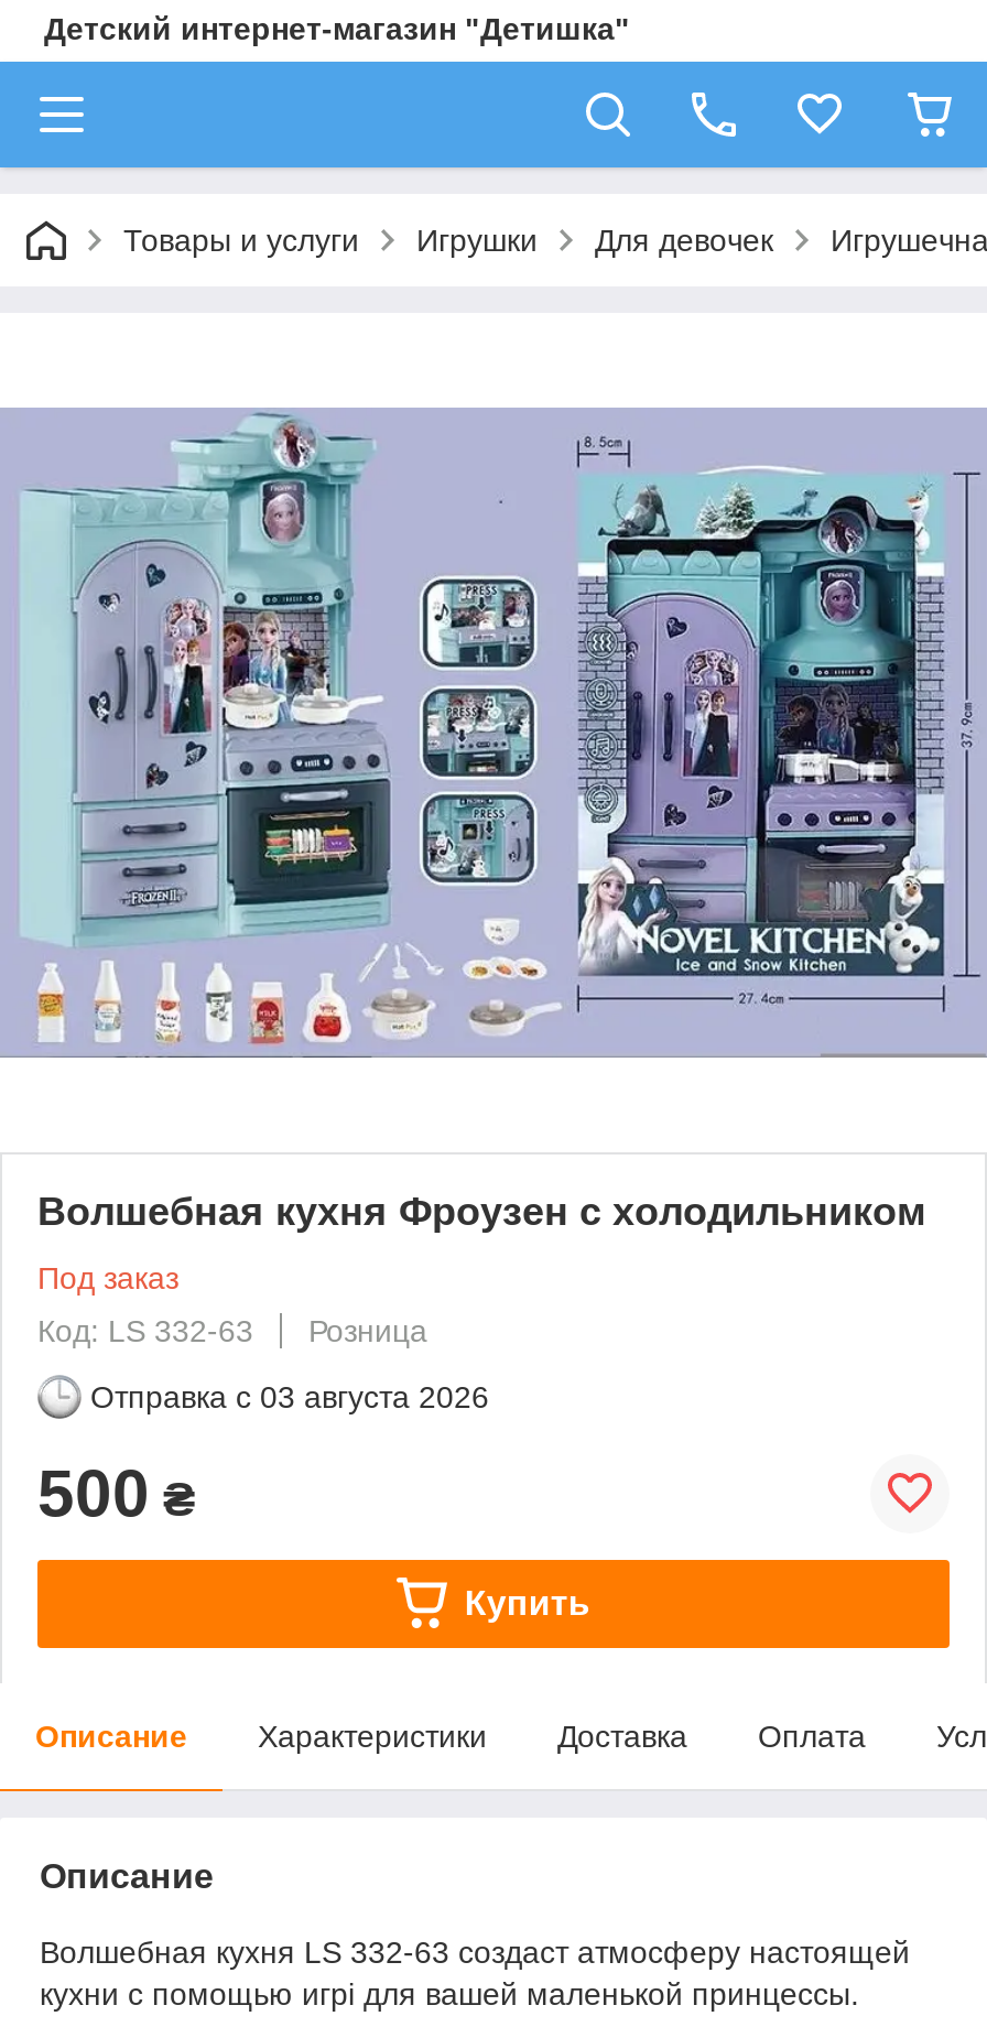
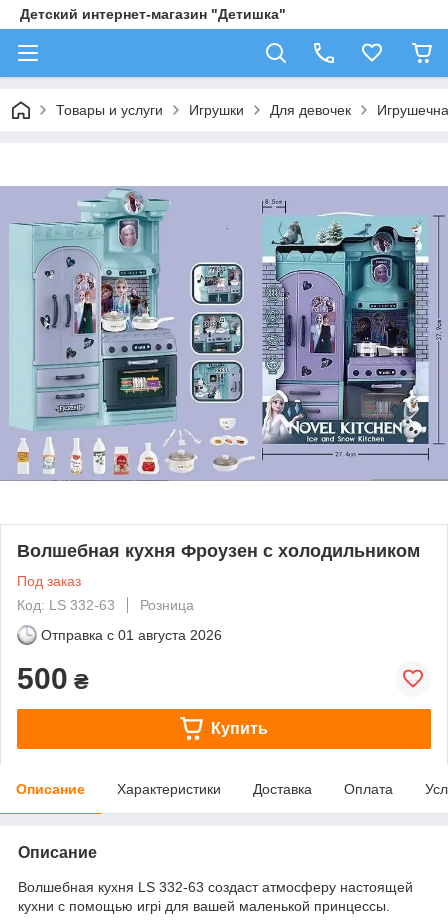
[90,1379,489,1414] Отправка с 03 августа 2026 -> [41,627,222,643] Отправка с 01 августа 2026

